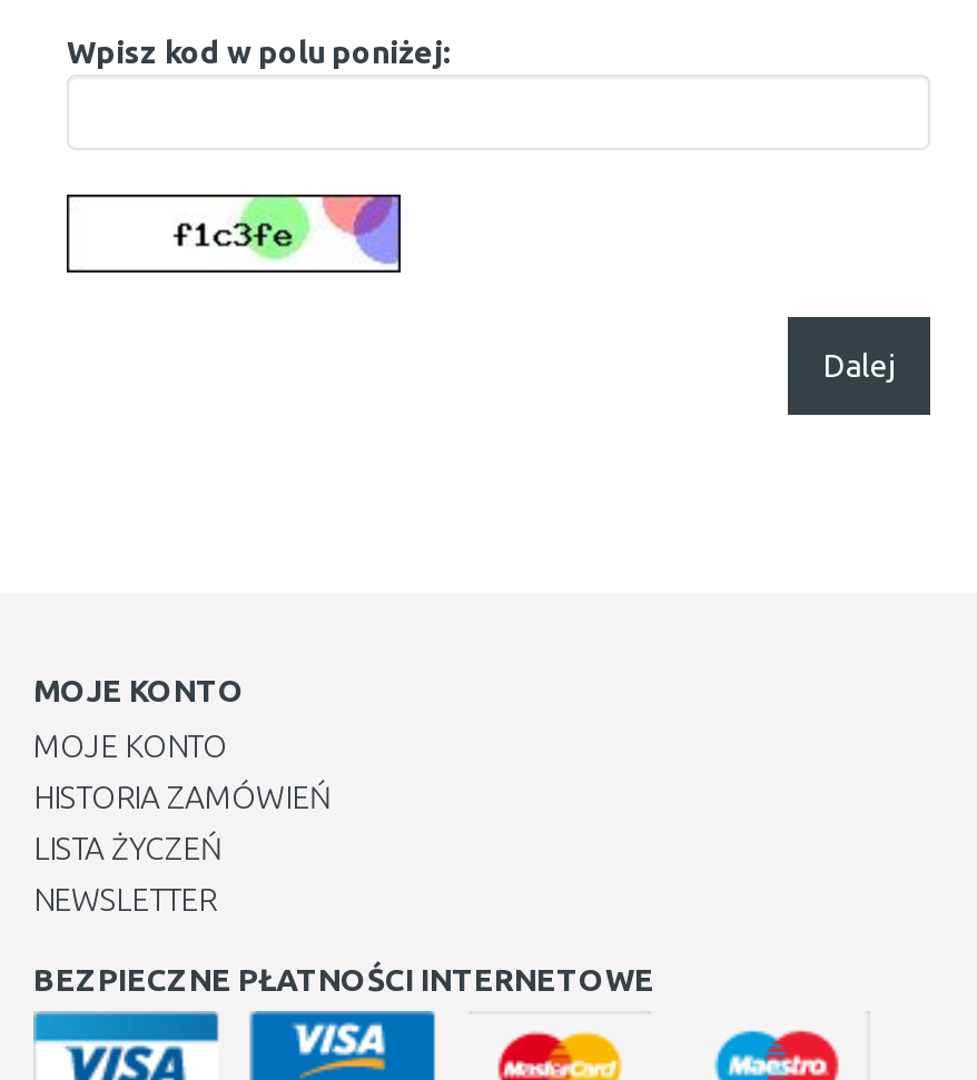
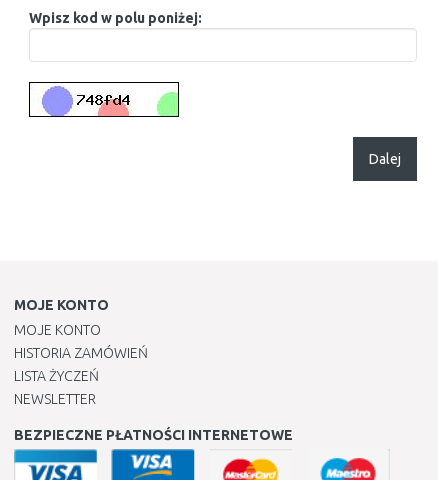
[96,195,401,273] [image] -> [41,82,179,117] [image]

